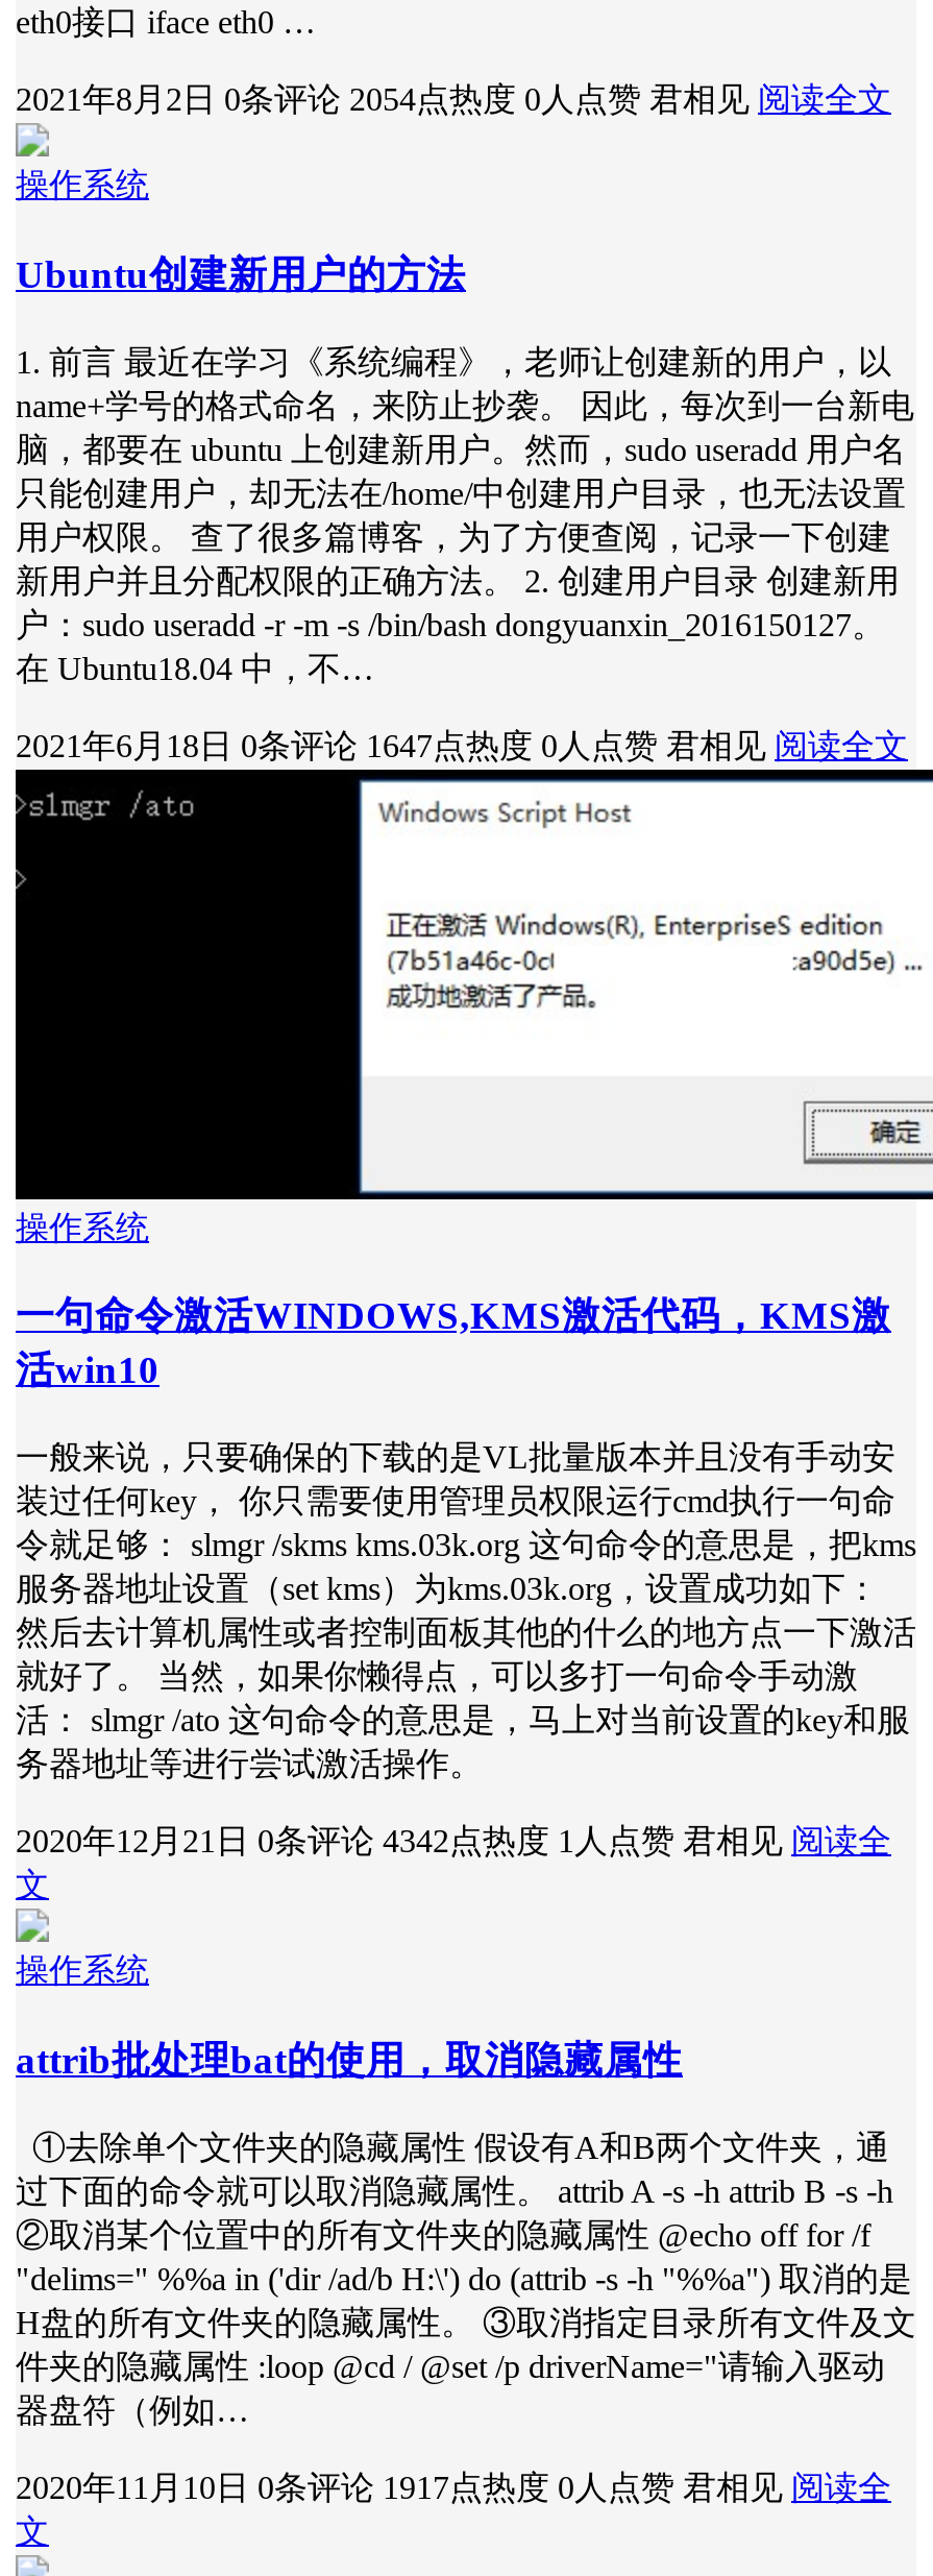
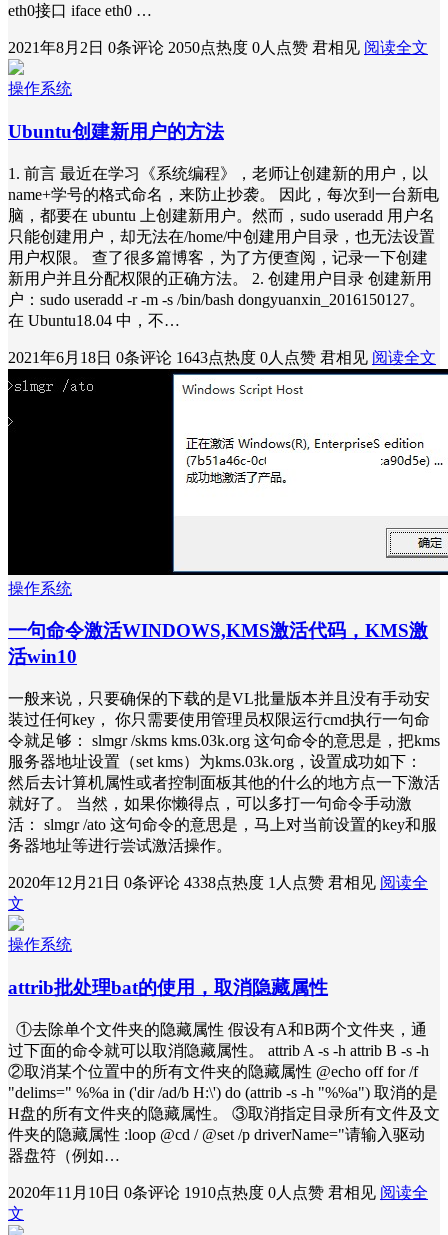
[16,82,891,117] 2021年8月2日 0条评论 2054点热度 0人点赞 君相见 阅读全文 -> [8,39,428,56] 2021年8月2日 0条评论 2050点热度 0人点赞 君相见 阅读全文
[16,727,908,763] 2021年6月18日 0条评论 1647点热度 0人点赞 君相见 阅读全文 -> [8,349,436,366] 2021年6月18日 0条评论 1643点热度 0人点赞 君相见 阅读全文
[16,1823,891,1859] 2020年12月21日 0条评论 4342点热度 1人点赞 君相见 阅读全 -> [8,874,428,891] 2020年12月21日 0条评论 4338点热度 1人点赞 君相见 阅读全
[16,2469,891,2504] 2020年11月10日 0条评论 1917点热度 0人点赞 君相见 阅读全 -> [8,1184,428,1201] 2020年11月10日 0条评论 1910点热度 0人点赞 君相见 阅读全

